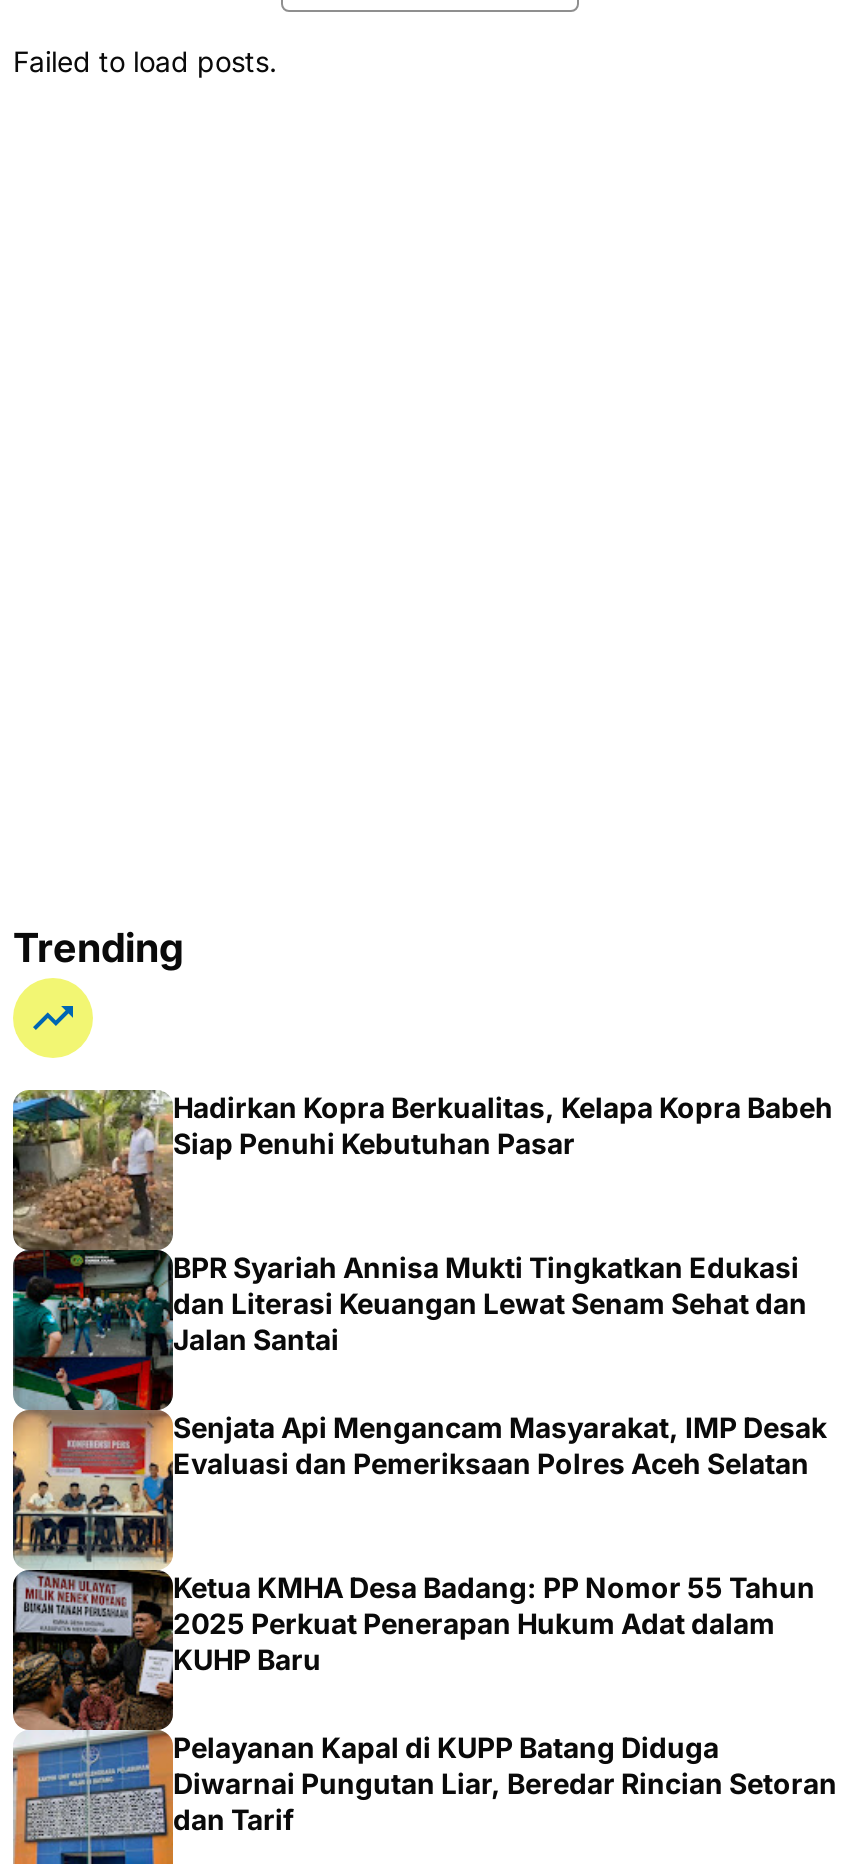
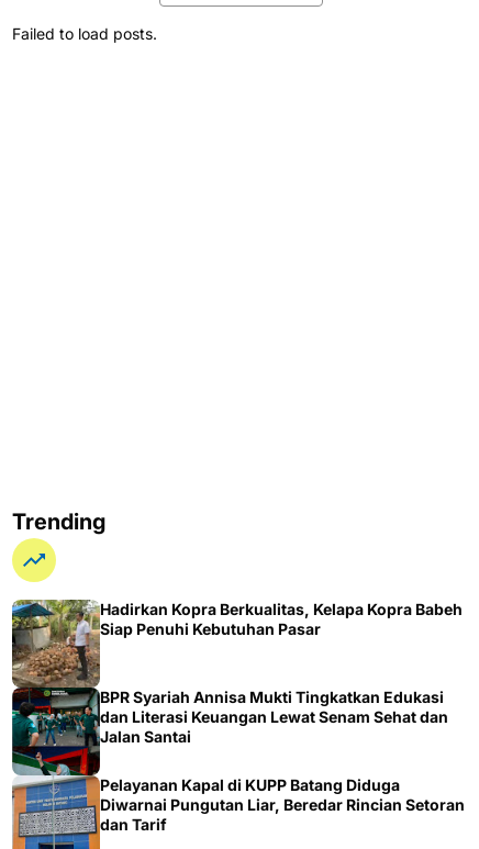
[11,1408,827,1732] [image] | Senjata Api Mengancam Masyarakat, IMP Desak | Evaluasi dan Pemeriksaan Polres Aceh Selatan -> none
[173,1570,815,1676] Ketua KMHA Desa Badang: PP Nomor 55 Tahun | 2025 Perkuat Penerapan Hukum Adat dalam | KUHP Baru -> none

